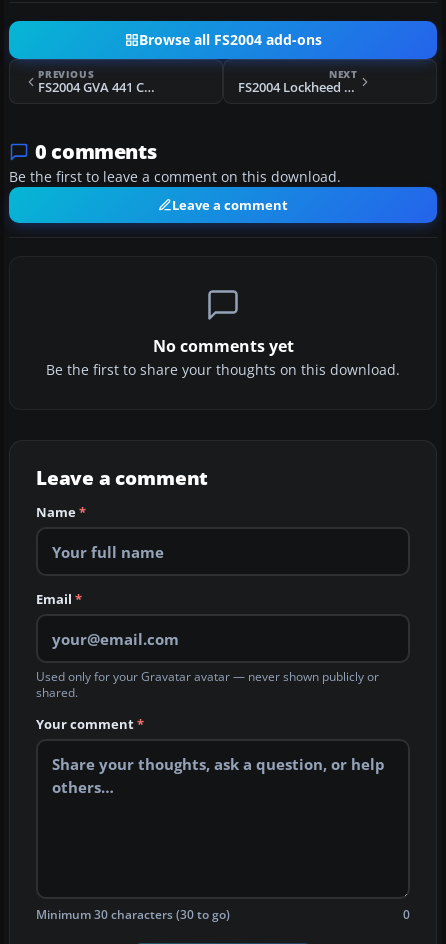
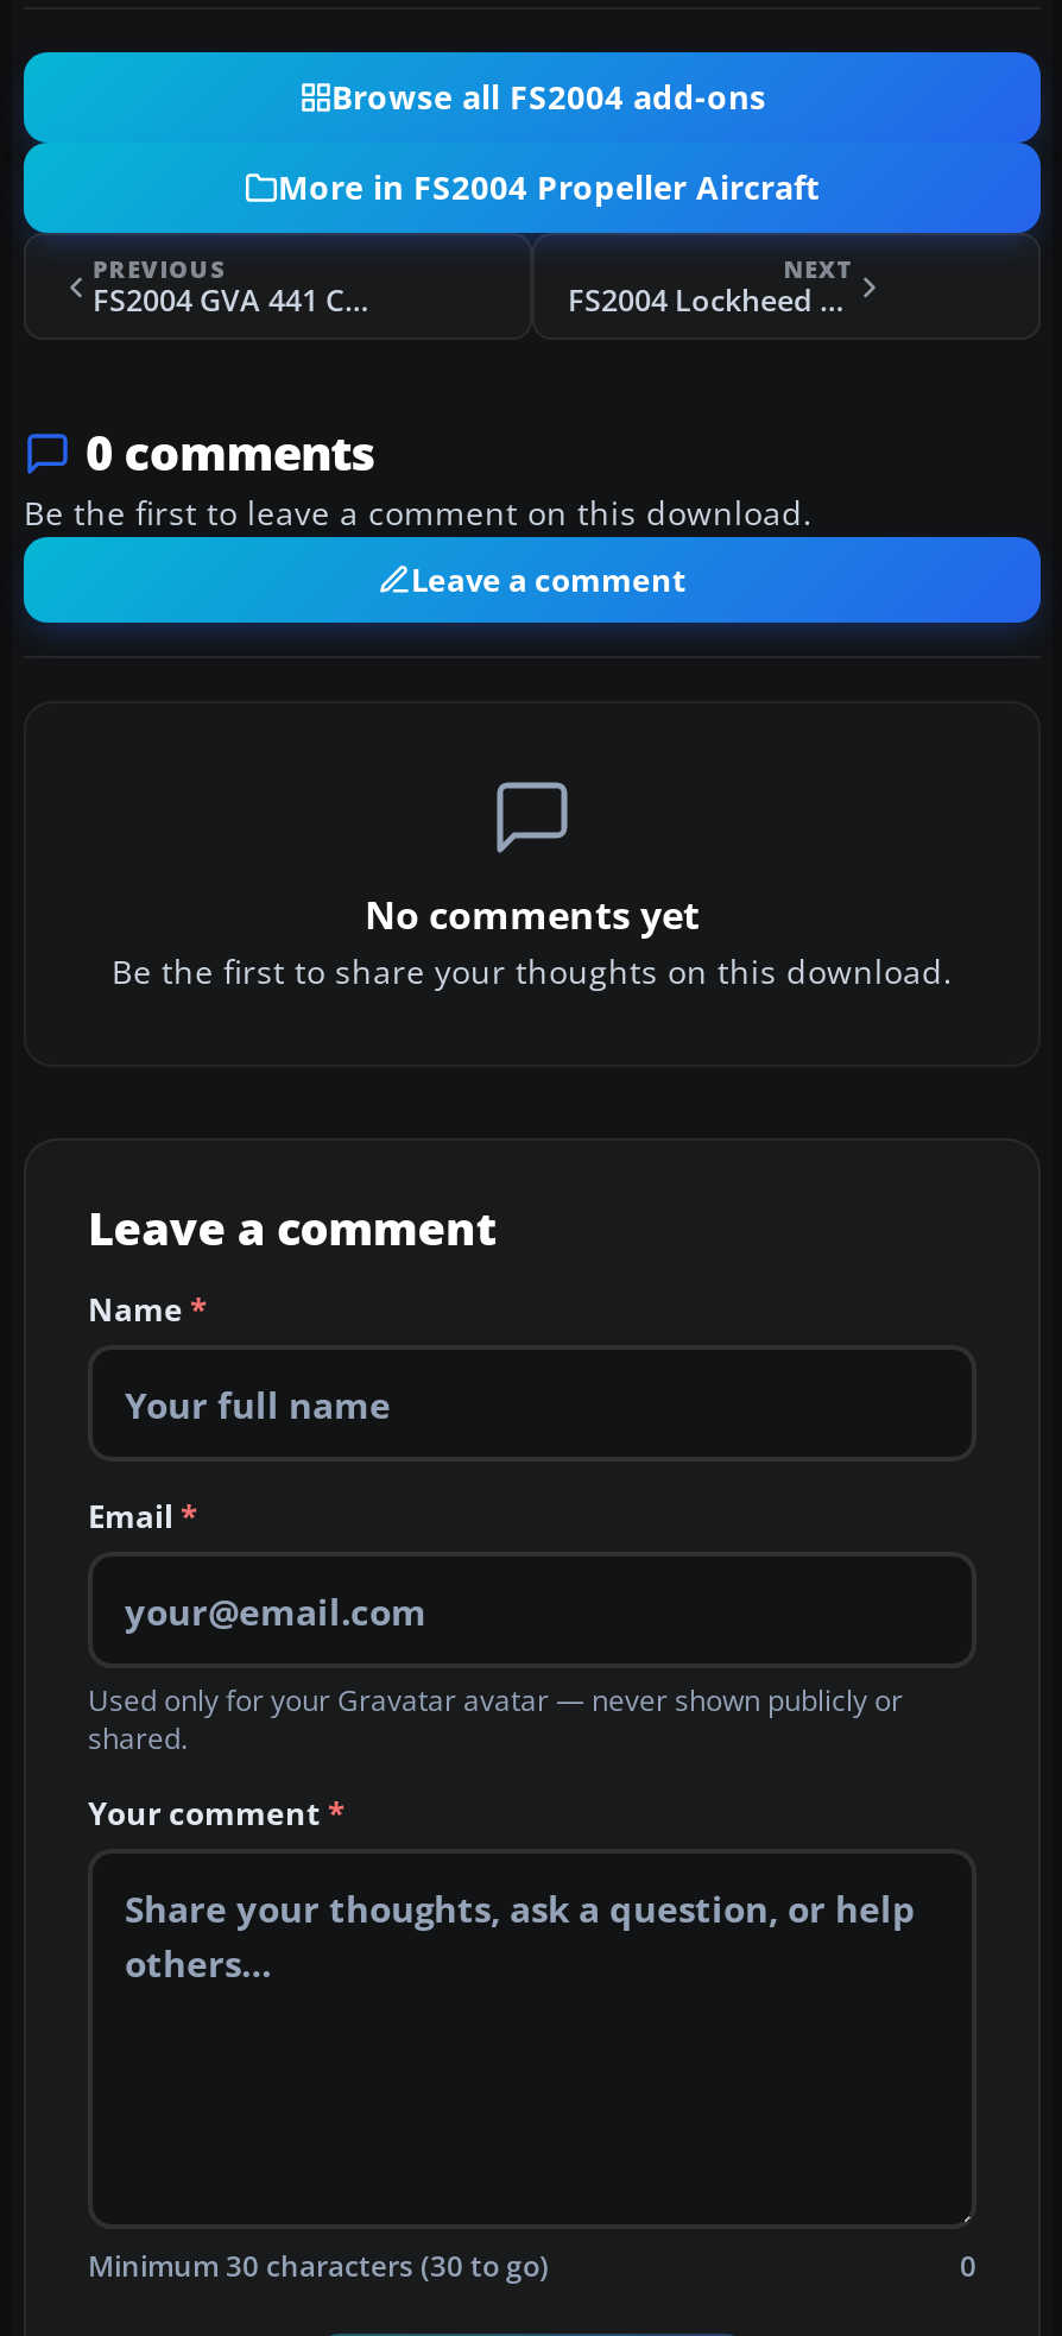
none -> [278,167,820,210] More in FS2004 Propeller Aircraft

